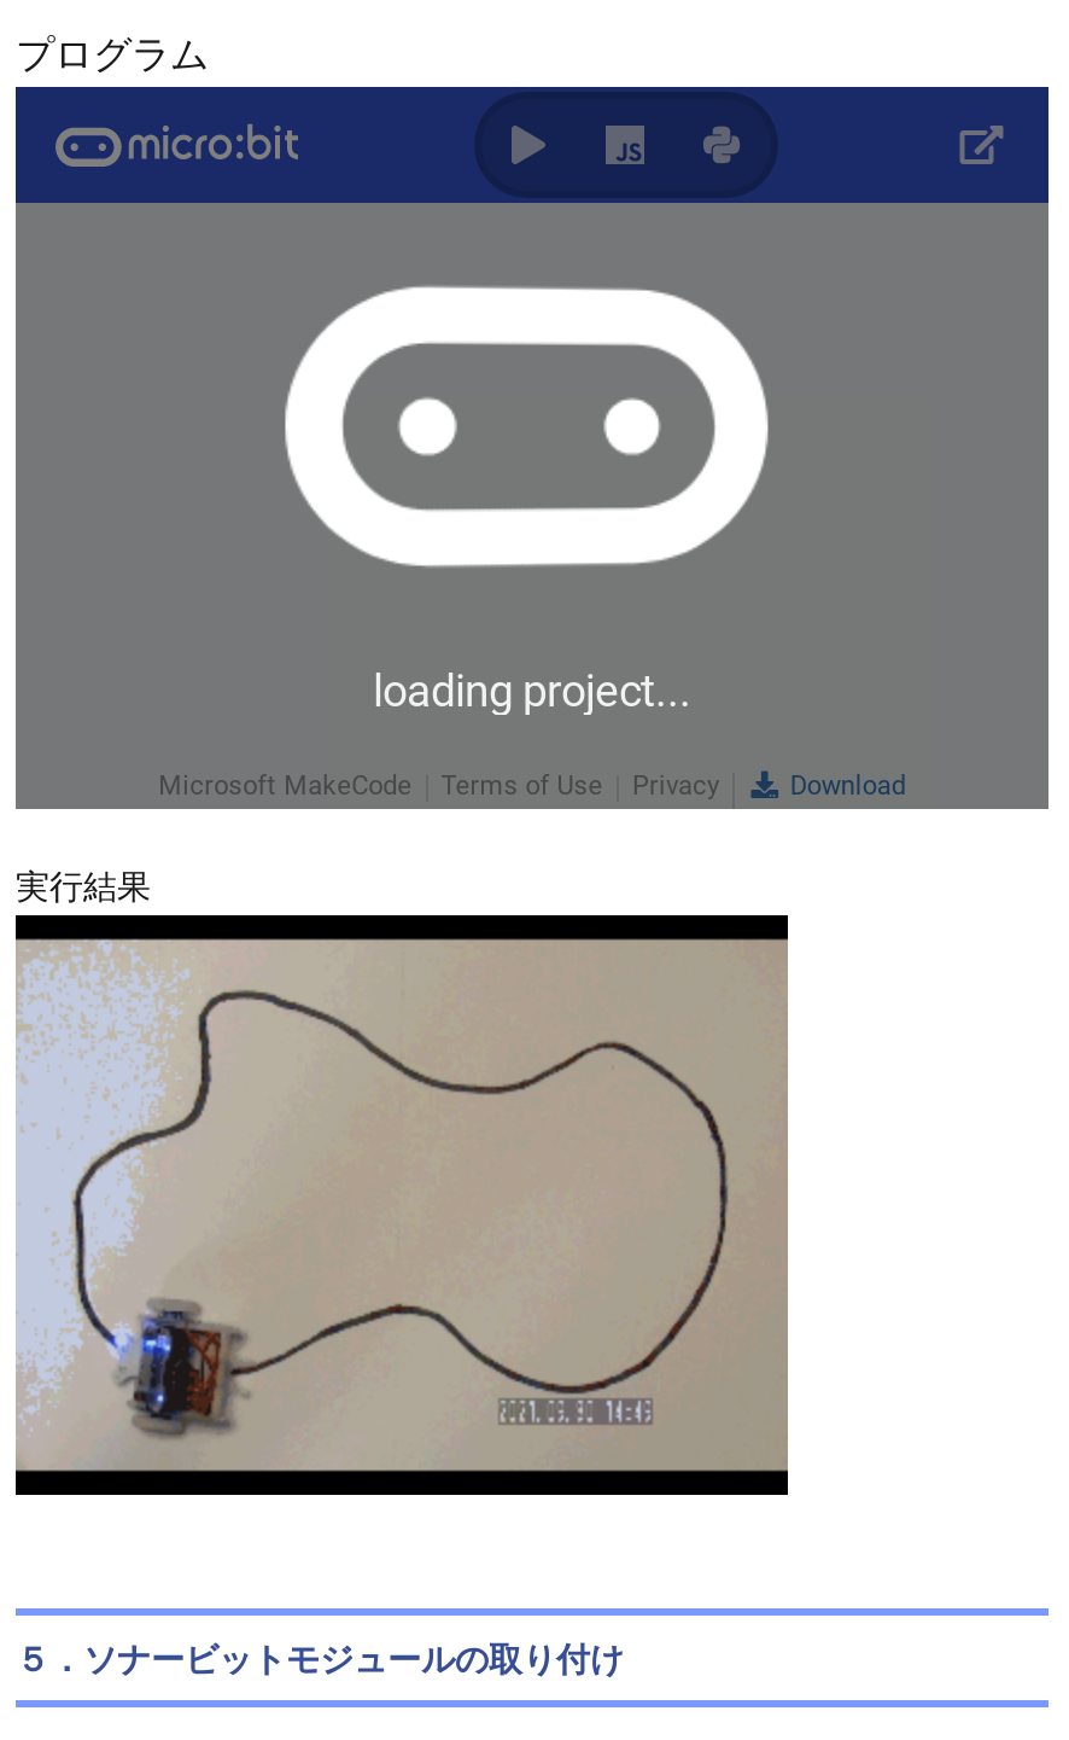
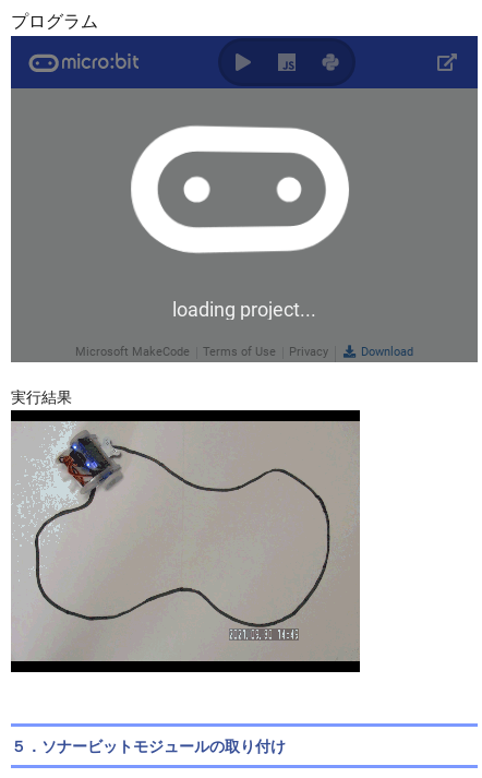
[21,942,262,1439] [image] -> [12,423,123,646] [image]

